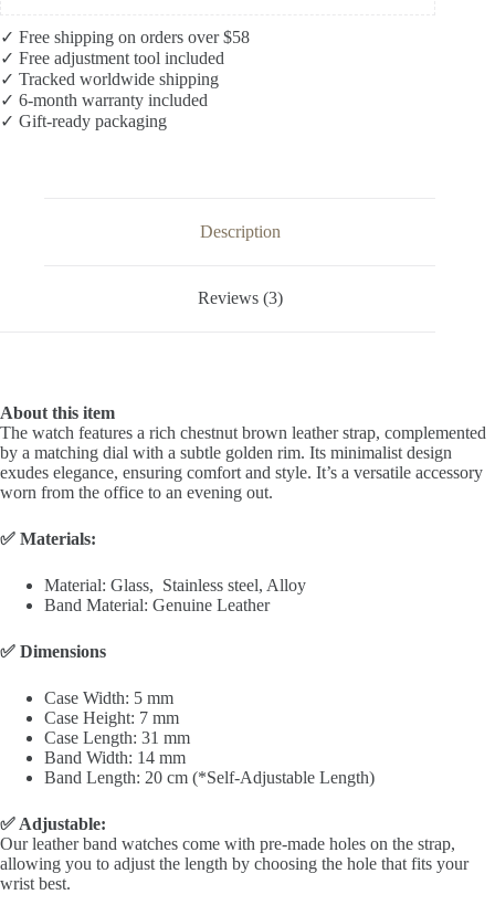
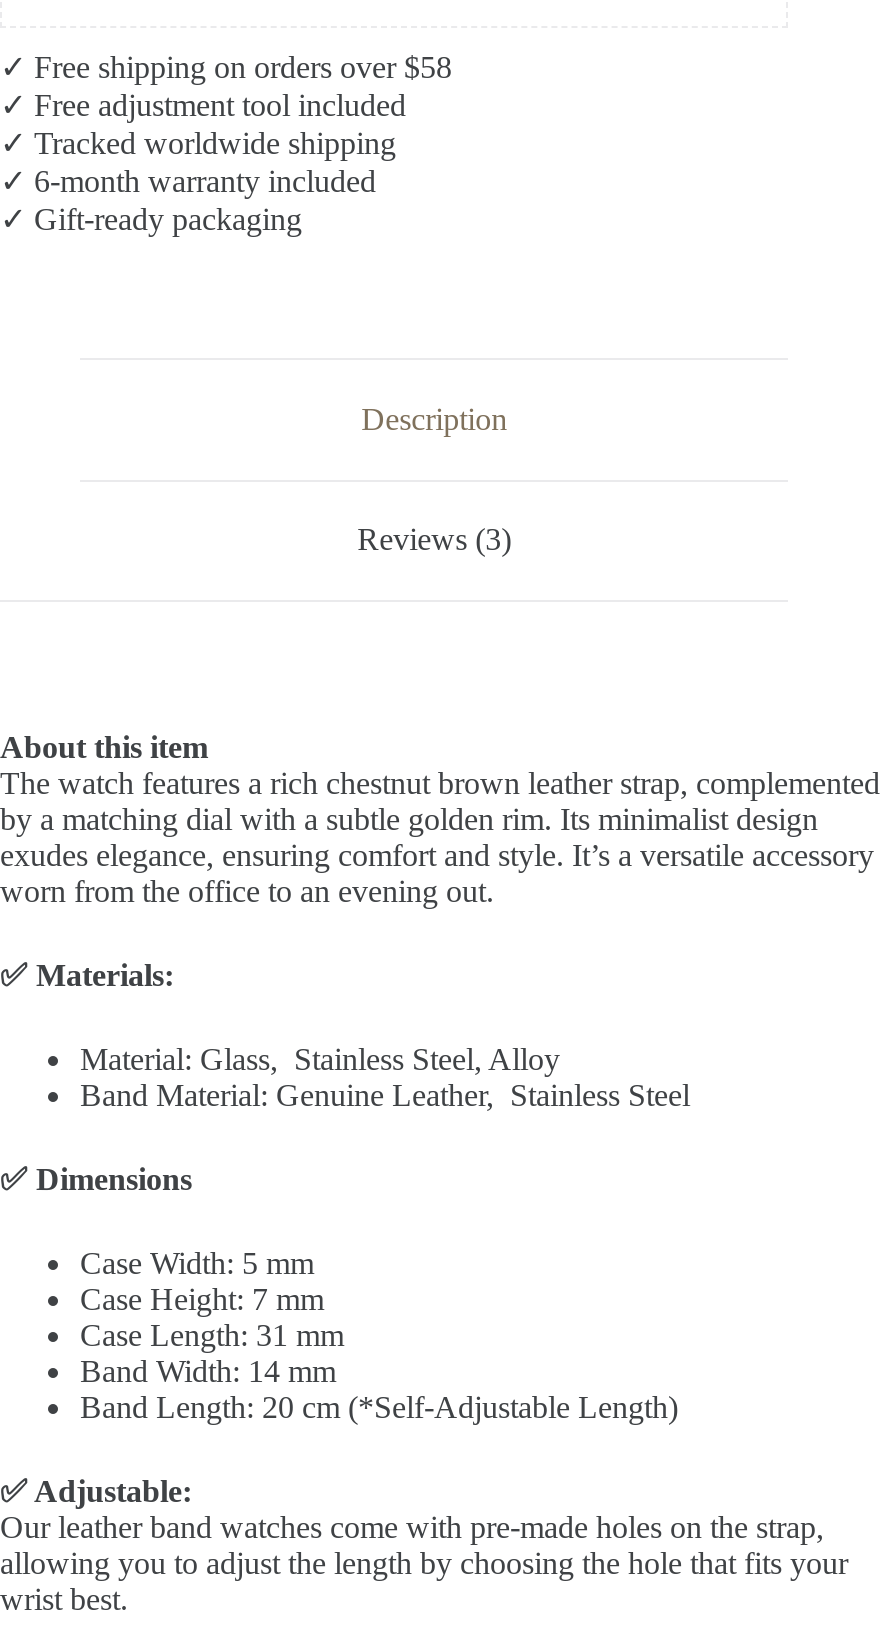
[44,576,306,615] Material: Glass, Stainless steel, Alloy | Band Material: Genuine Leather -> [80,1042,690,1112] Material: Glass, Stainless Steel, Alloy | Band Material: Genuine Leather, Stainless Steel

